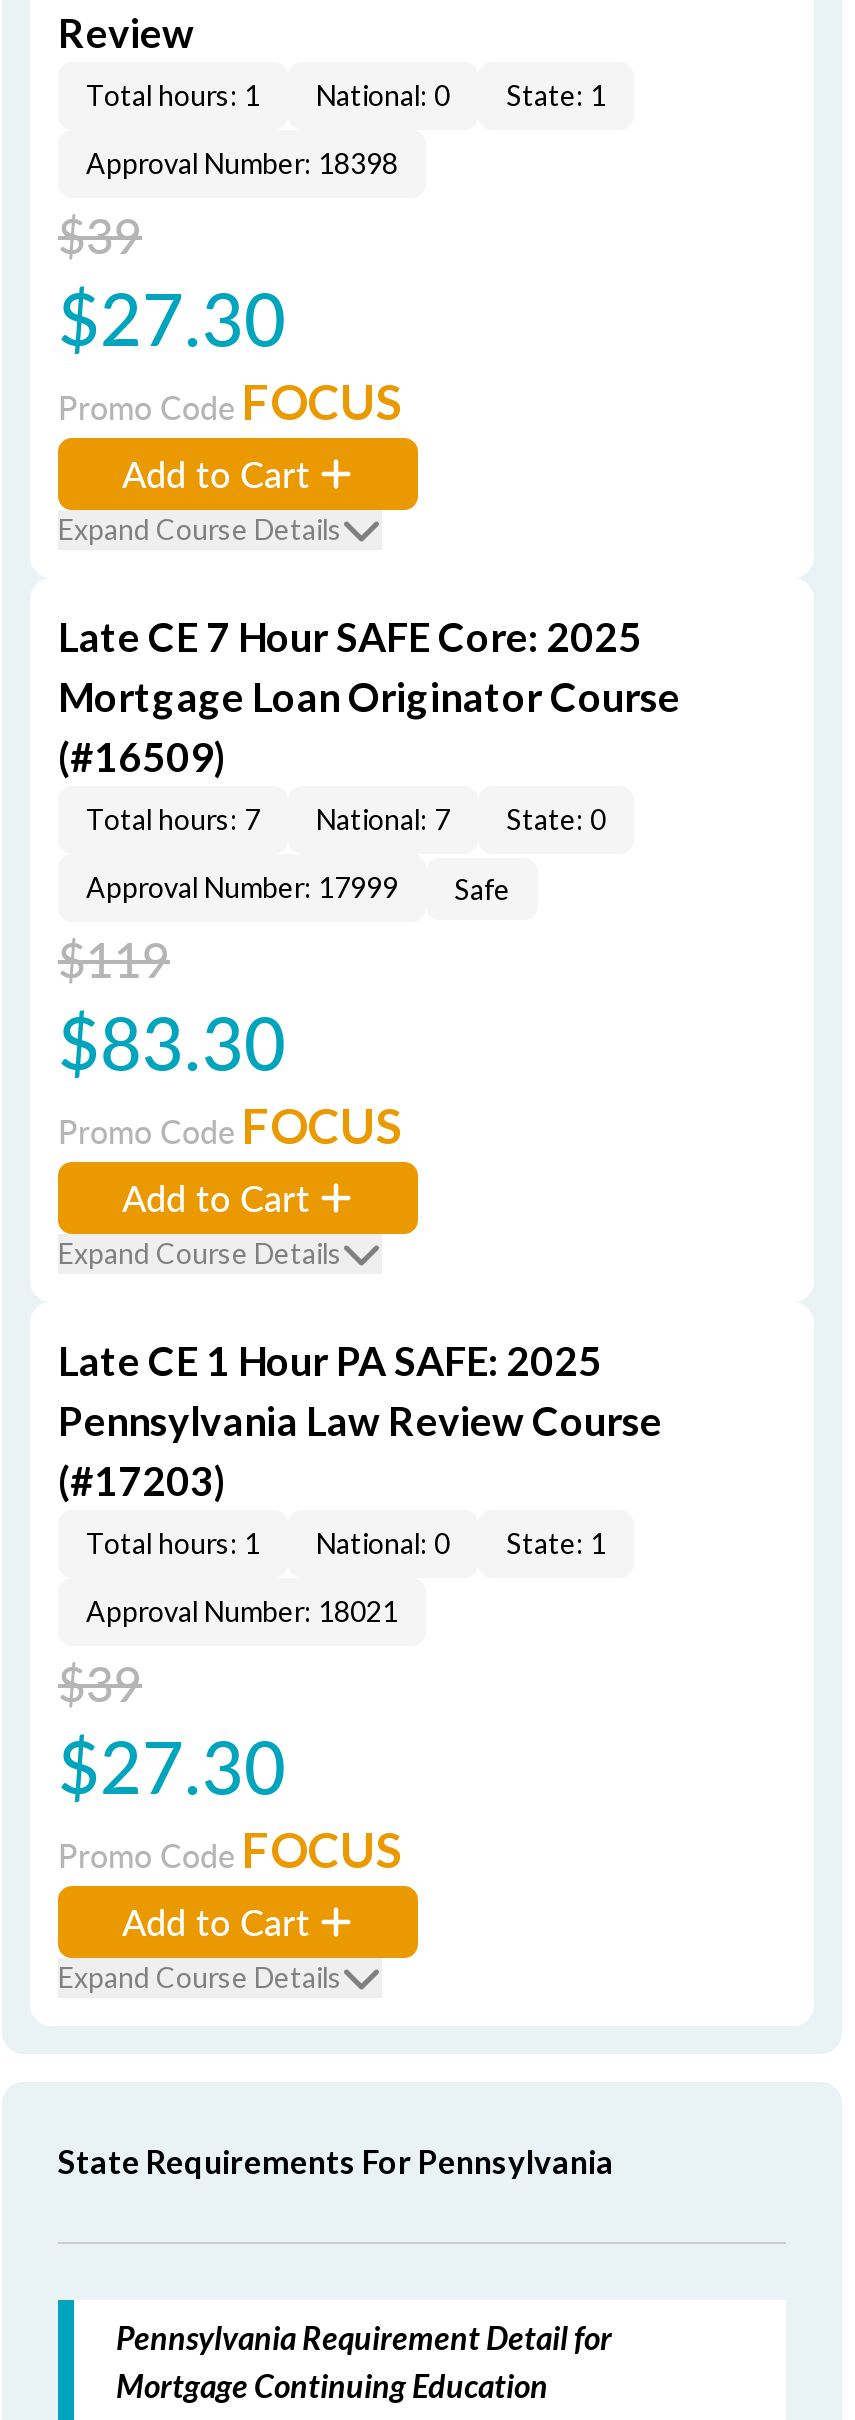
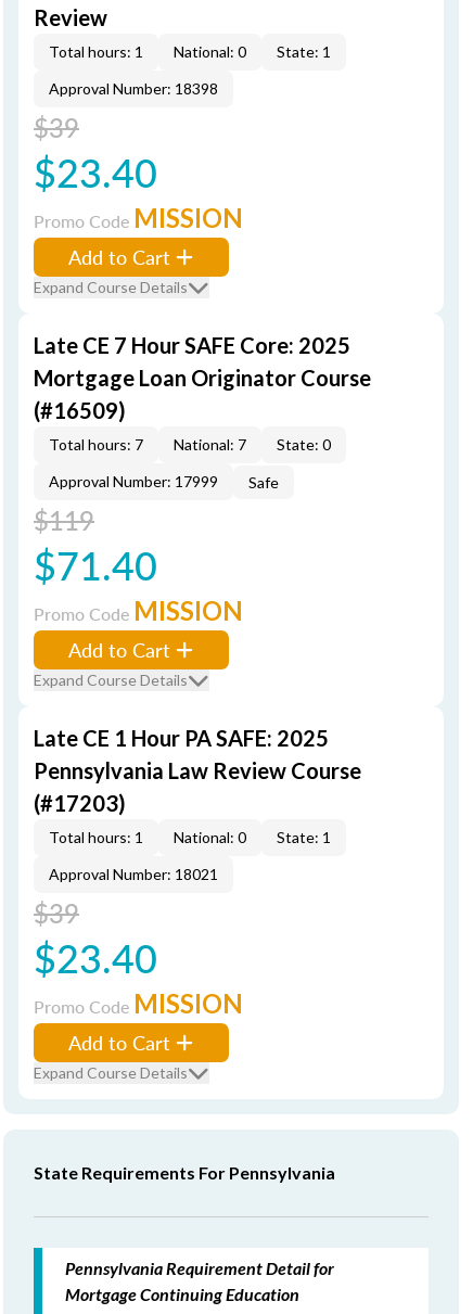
[58,266,286,368] $27.30 -> [34,144,157,200] $23.40
[58,372,402,430] Promo Code FOCUS -> [34,202,243,233] Promo Code MISSION
[58,990,286,1092] $83.30 -> [34,537,157,592] $71.40
[58,1096,402,1154] Promo Code FOCUS -> [34,595,243,626] Promo Code MISSION
[58,1714,286,1816] $27.30 -> [34,930,157,985] $23.40
[58,1820,402,1878] Promo Code FOCUS -> [34,987,243,1019] Promo Code MISSION

